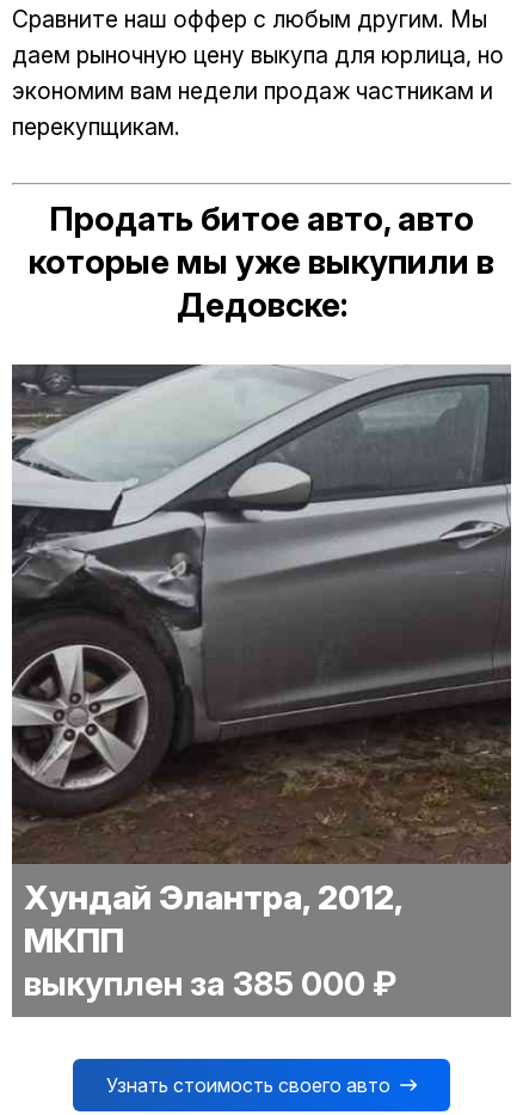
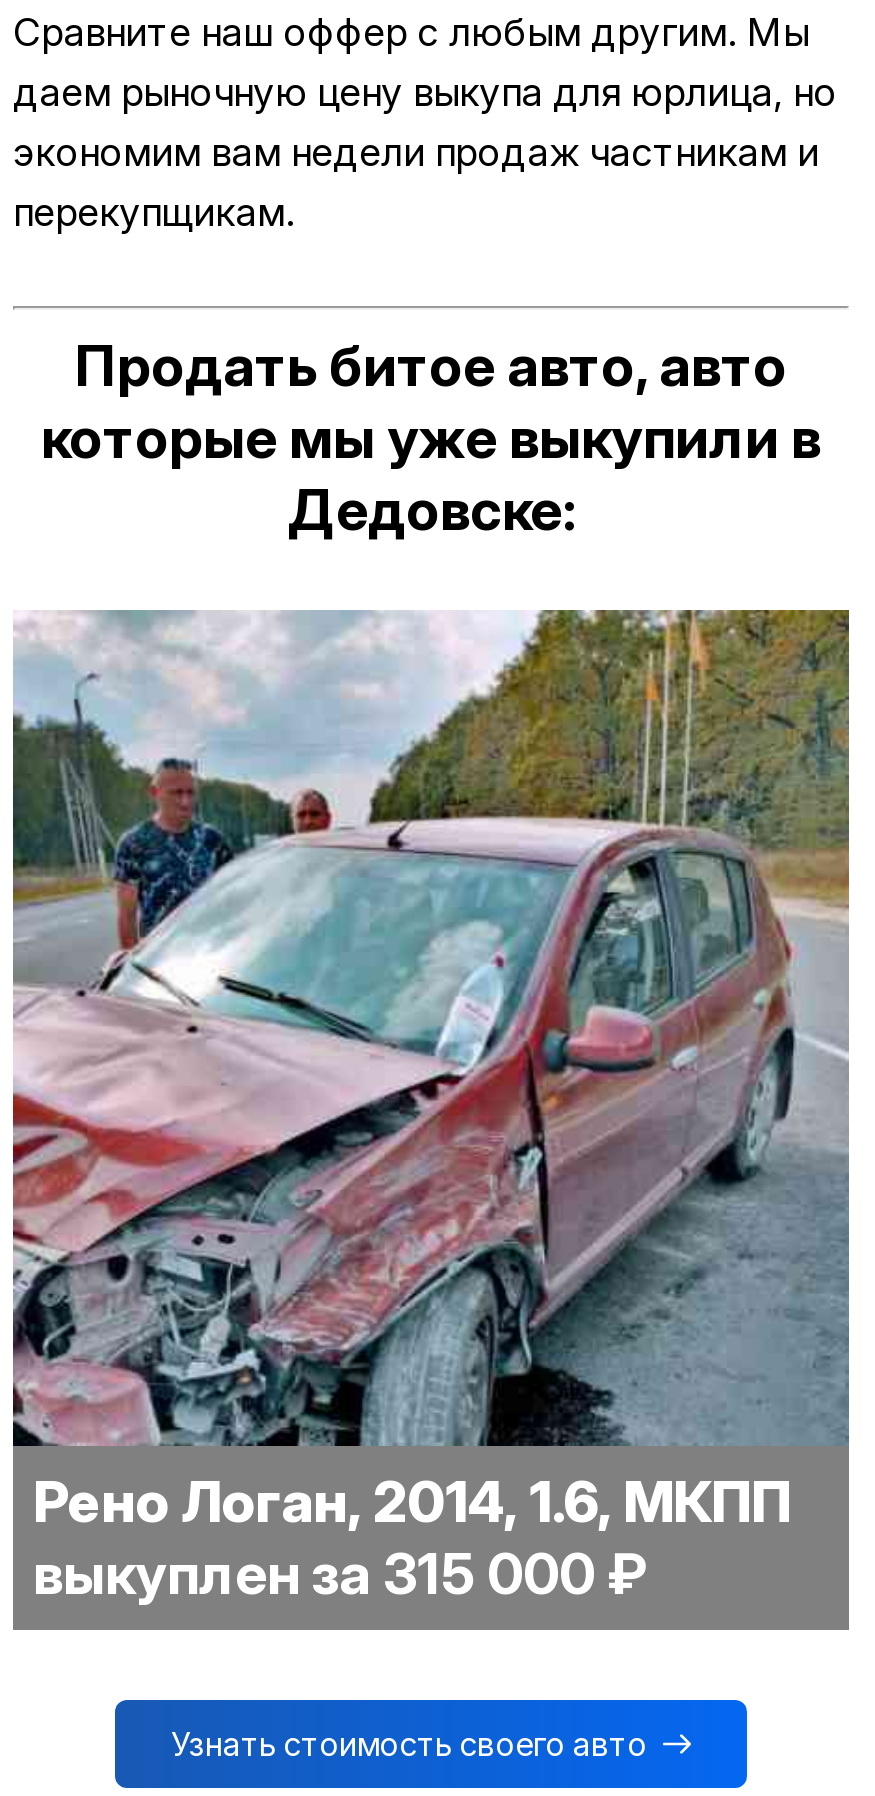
[11,363,512,1004] [image] | Хундай Элантра, 2012, | МКПП | выкуплен за 385 000 ₽ -> [13,608,851,1608] [image] | Рено Логан, 2014, 1.6, МКПП | выкуплен за 315 000 ₽

